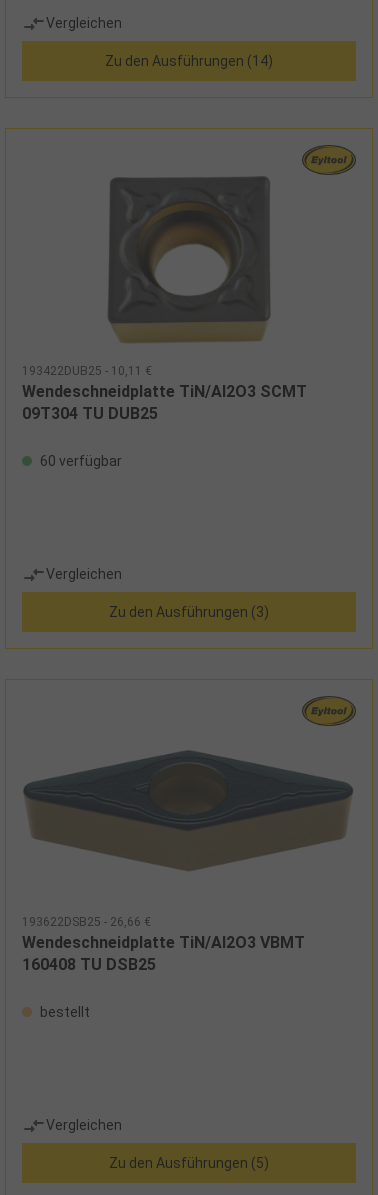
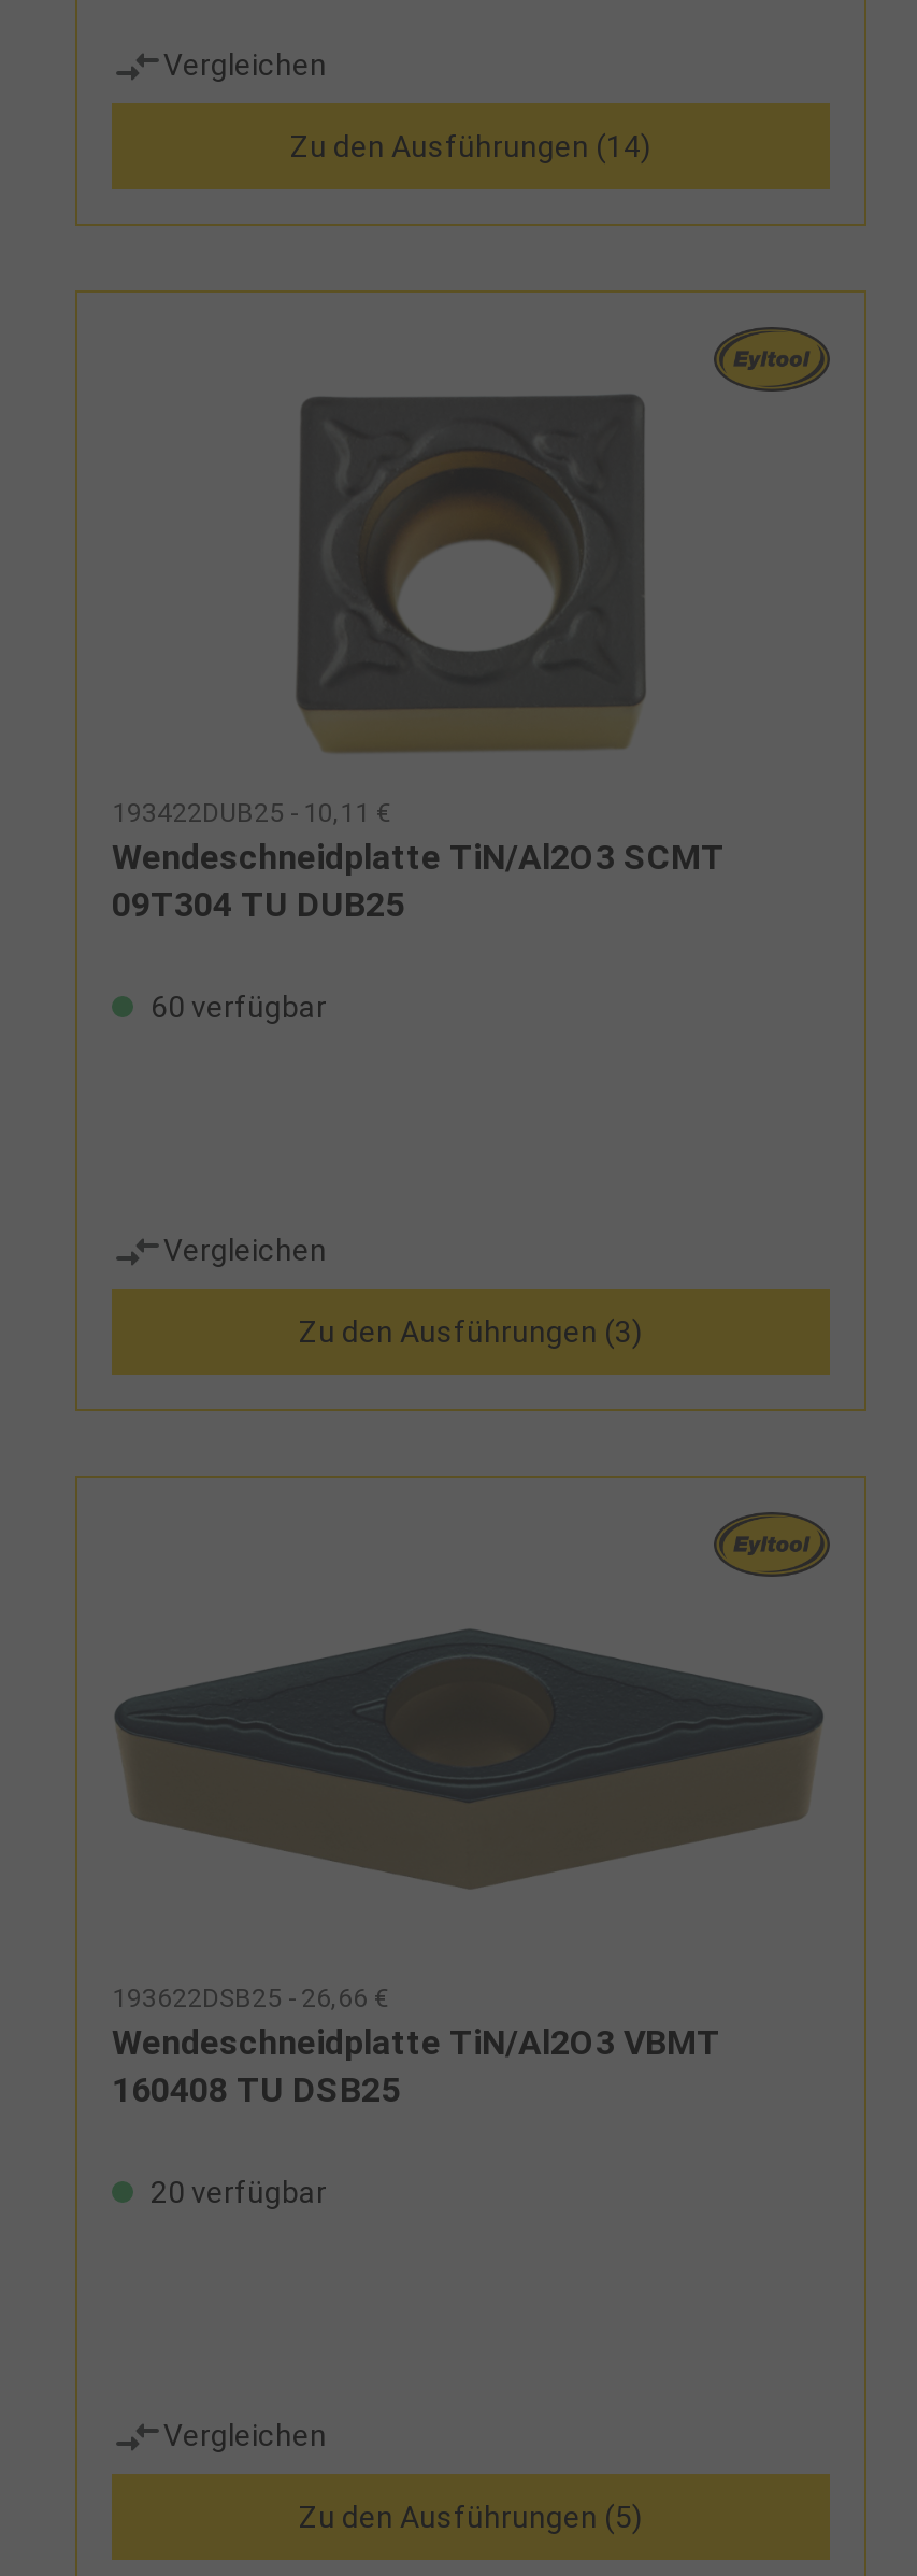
[37,1004,90,1020] bestellt -> [144,2174,327,2209] 20 verfügbar

